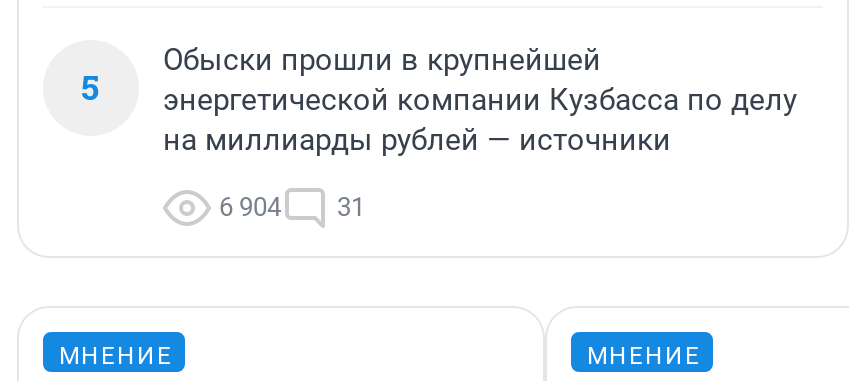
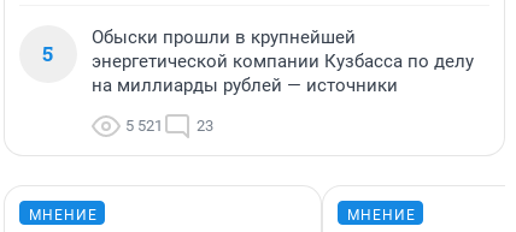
[219,192,281,222] 6 904 -> [125,117,163,135] 5 521
[337,192,365,222] 31 -> [197,117,213,135] 23

